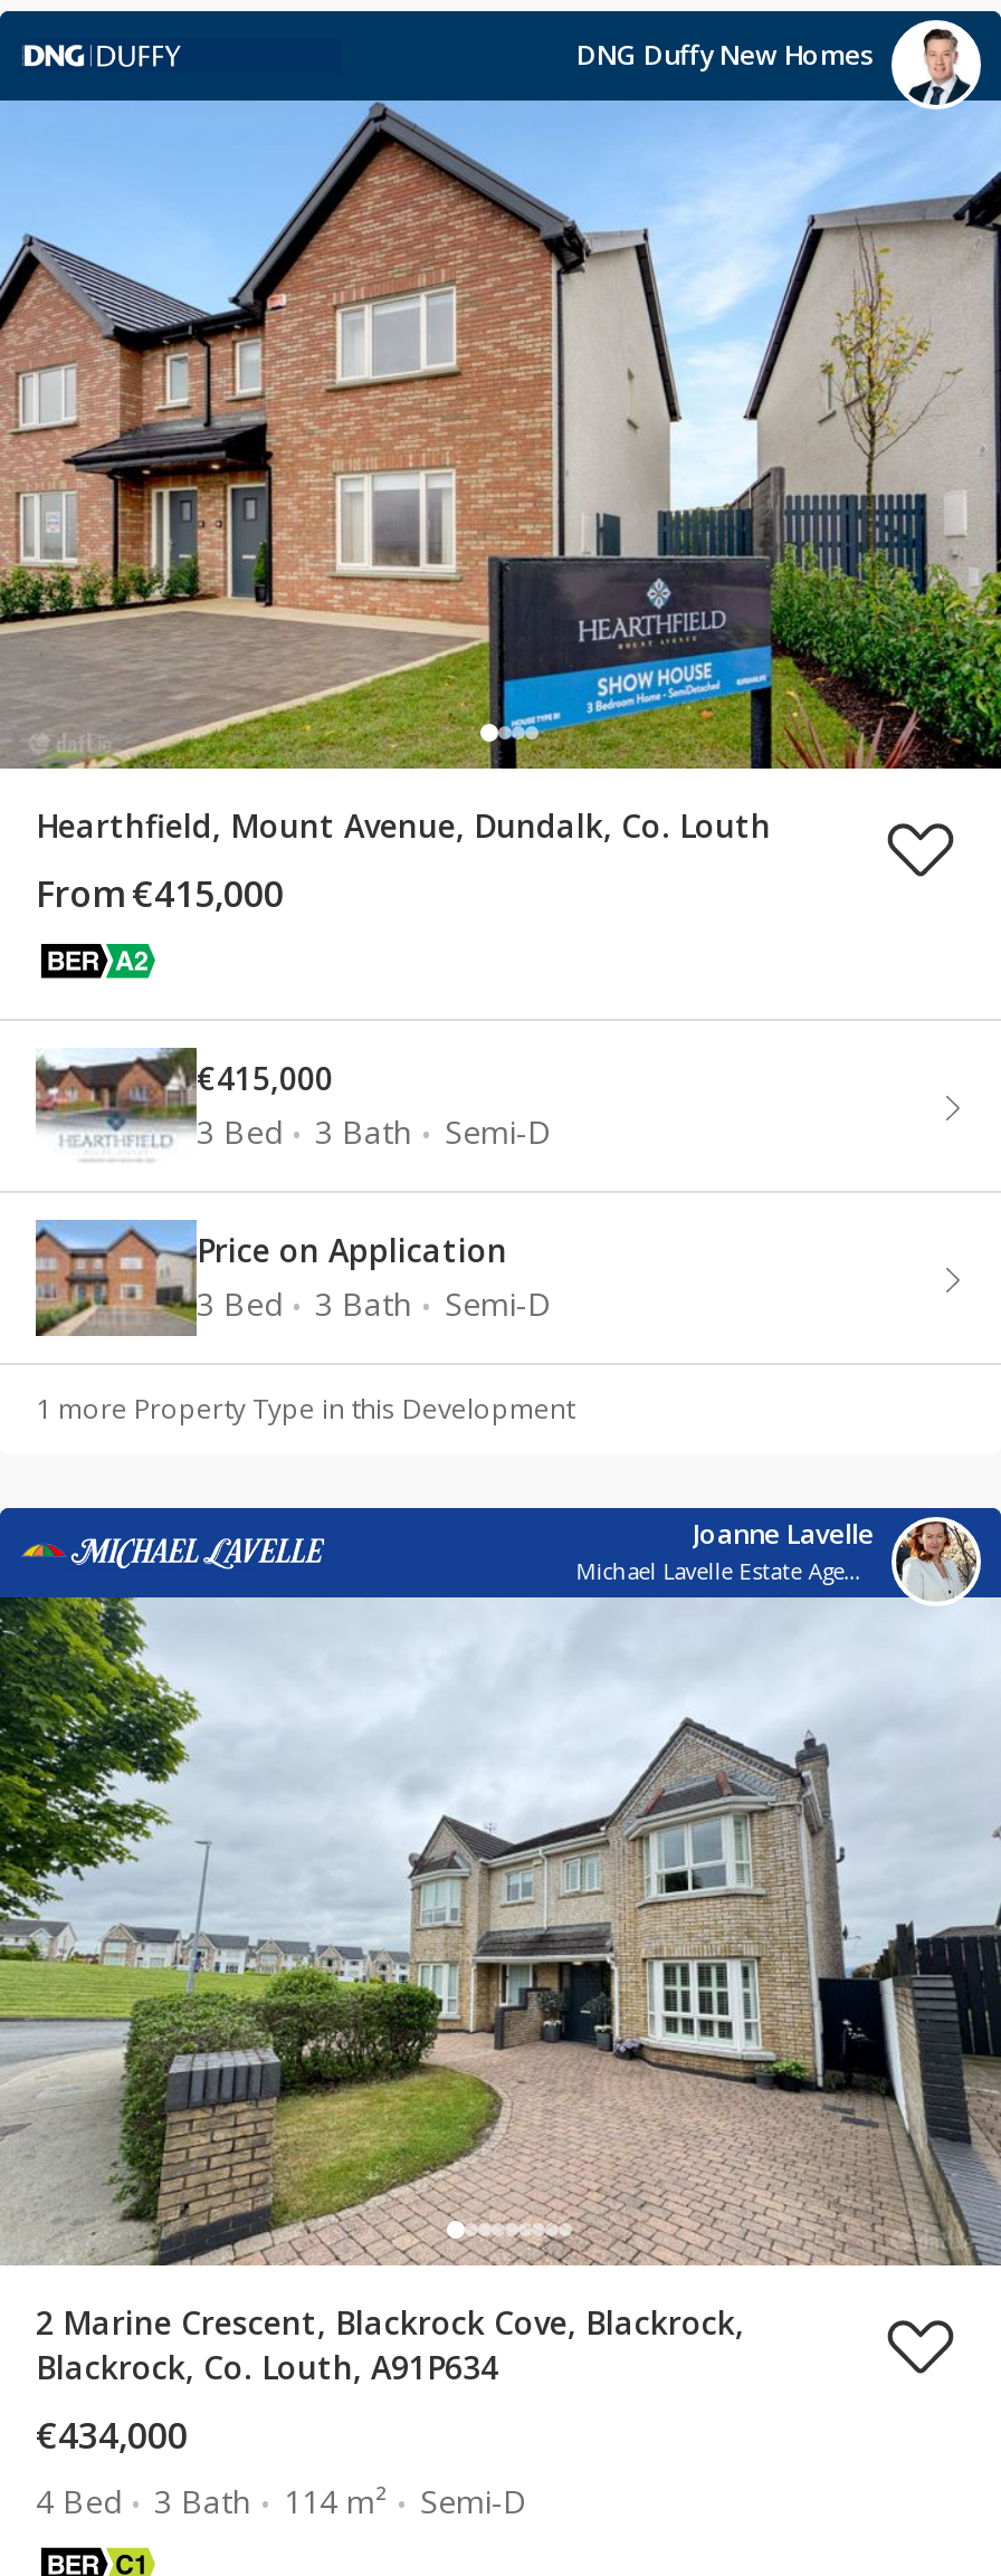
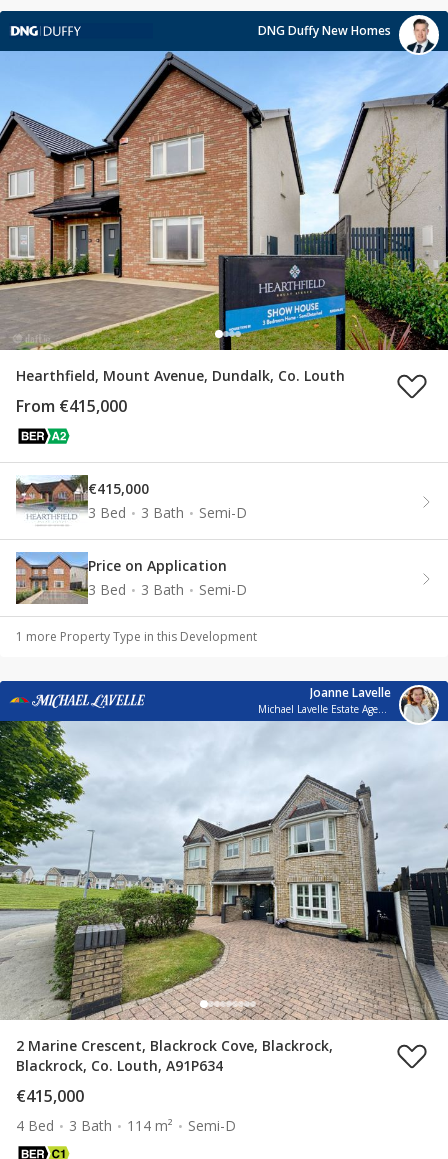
[36,2410,188,2459] €434,000 -> [16,1085,84,1107] €415,000

